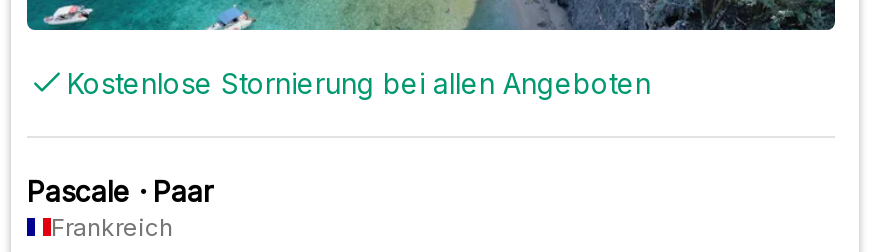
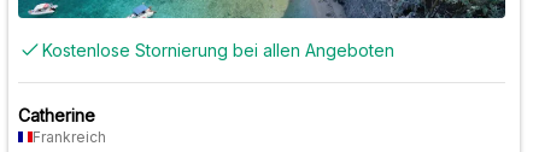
[27,174,213,208] Pascale · Paar -> [18,105,95,125] Catherine

